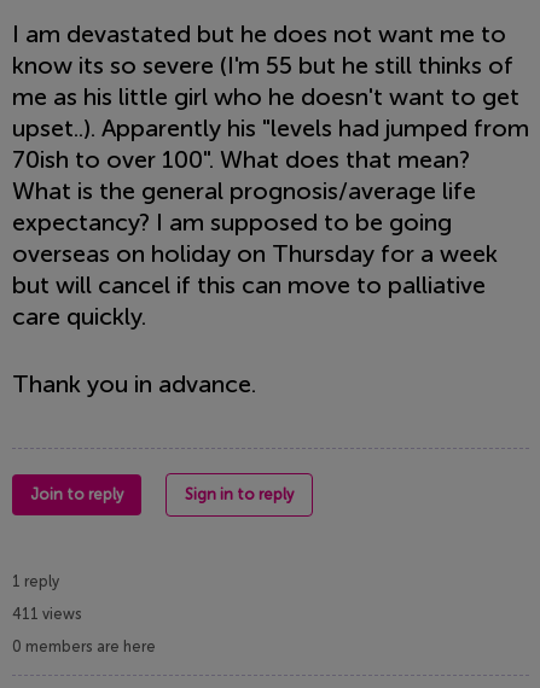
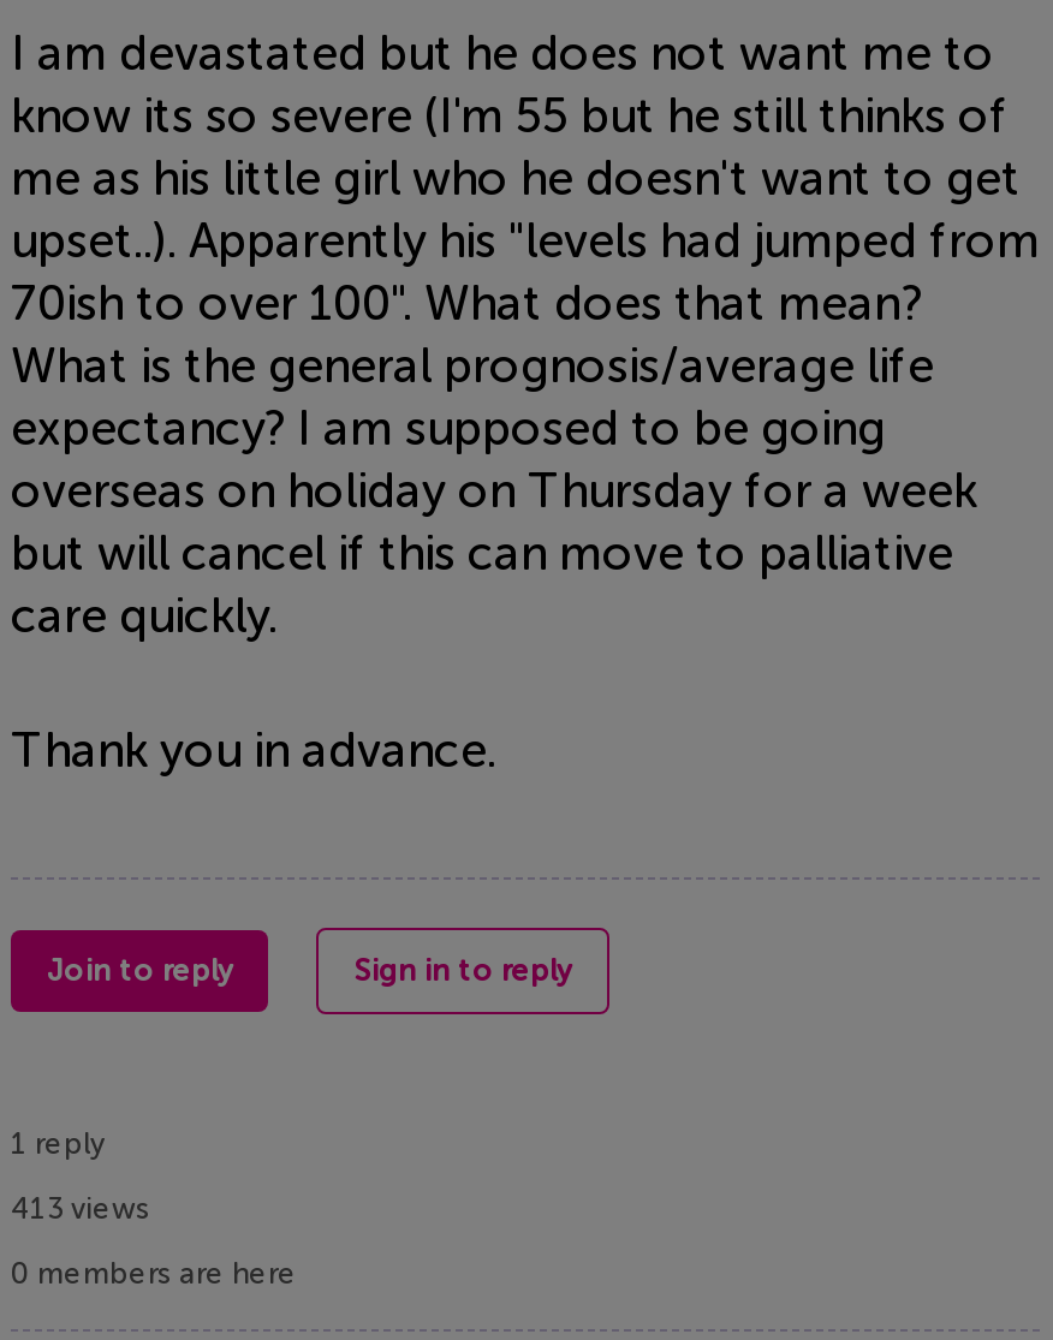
[12,605,82,623] 411 views -> [11,1190,150,1226] 413 views

